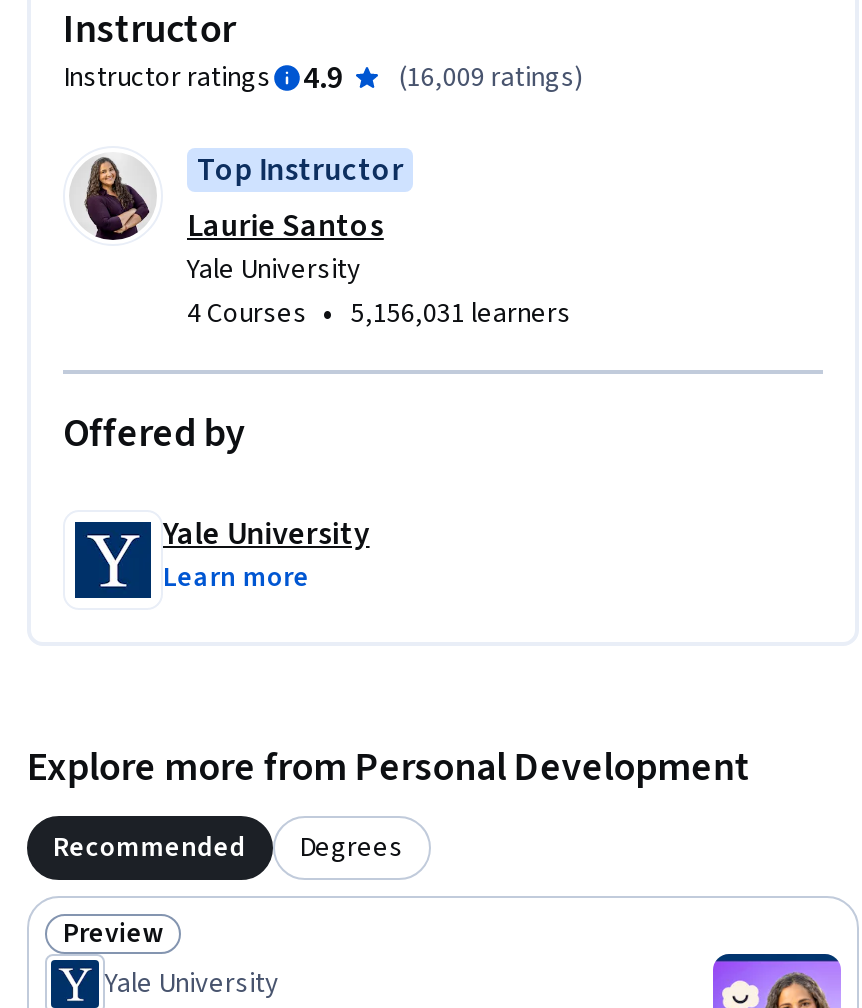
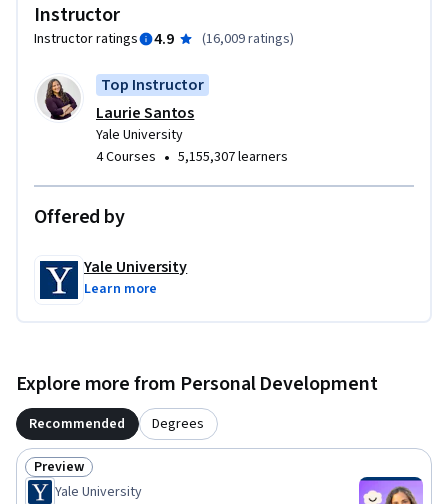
[187,292,571,336] 4 Courses • 5,156,031 learners -> [96,146,288,168] 4 Courses • 5,155,307 learners

